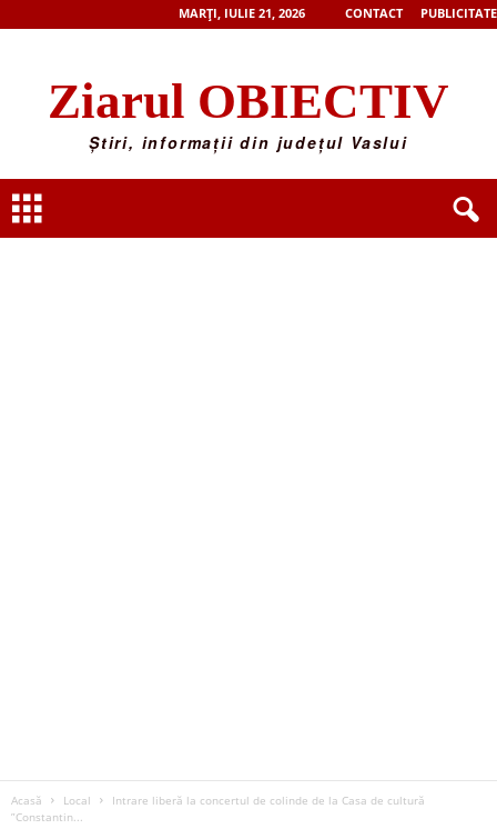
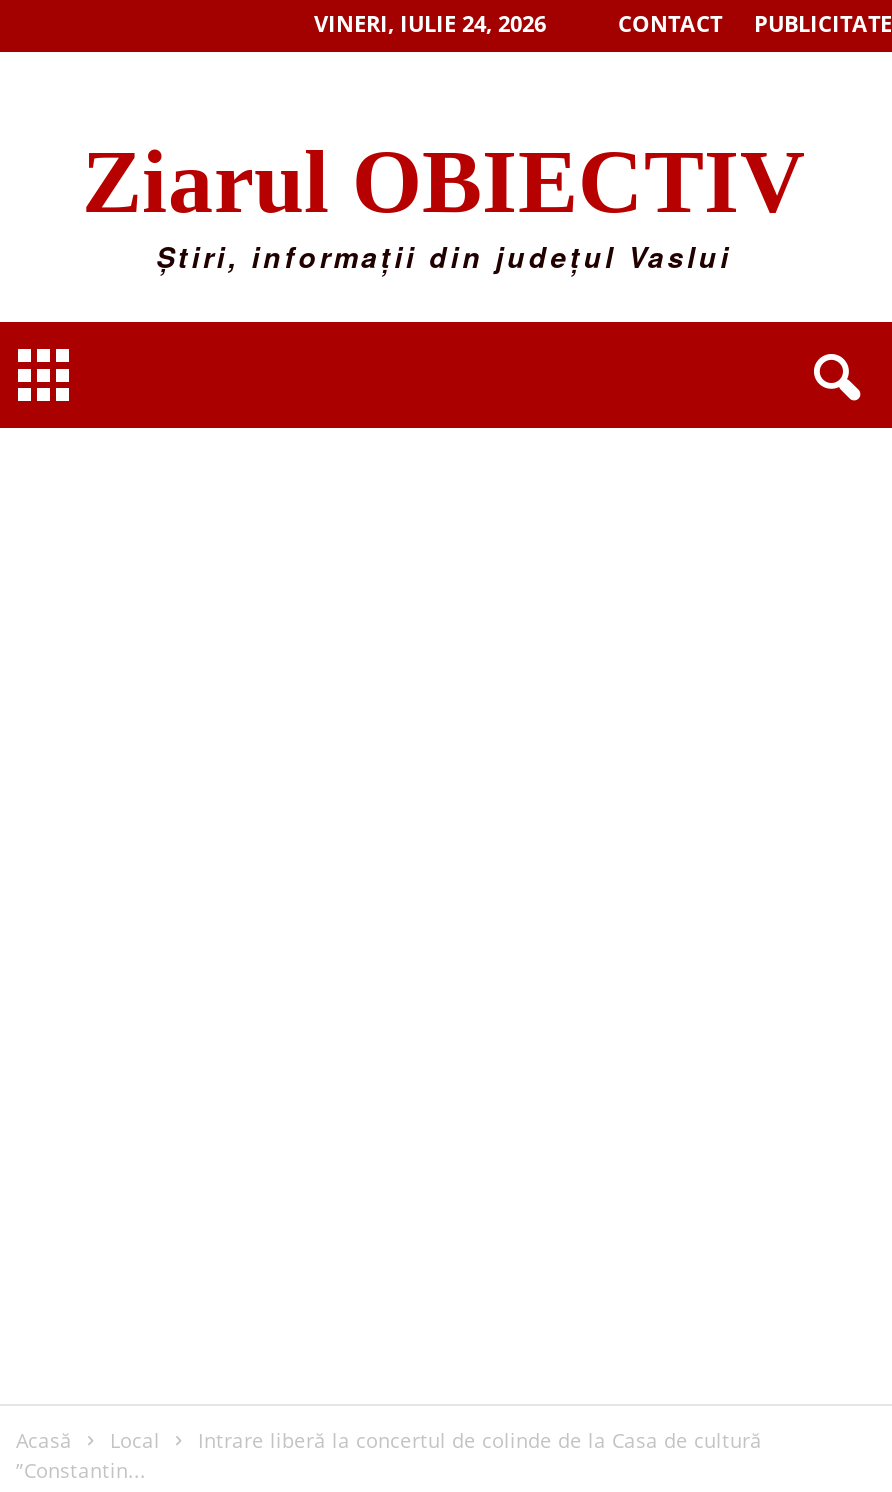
[179,4,305,21] MARȚI, IULIE 21, 2026 -> [314,8,546,38] VINERI, IULIE 24, 2026

